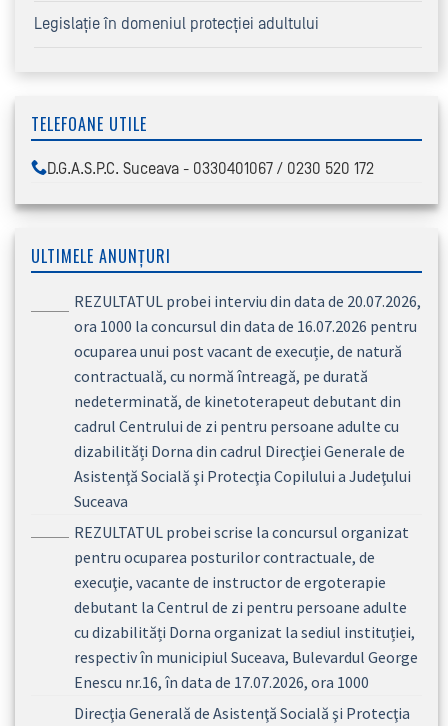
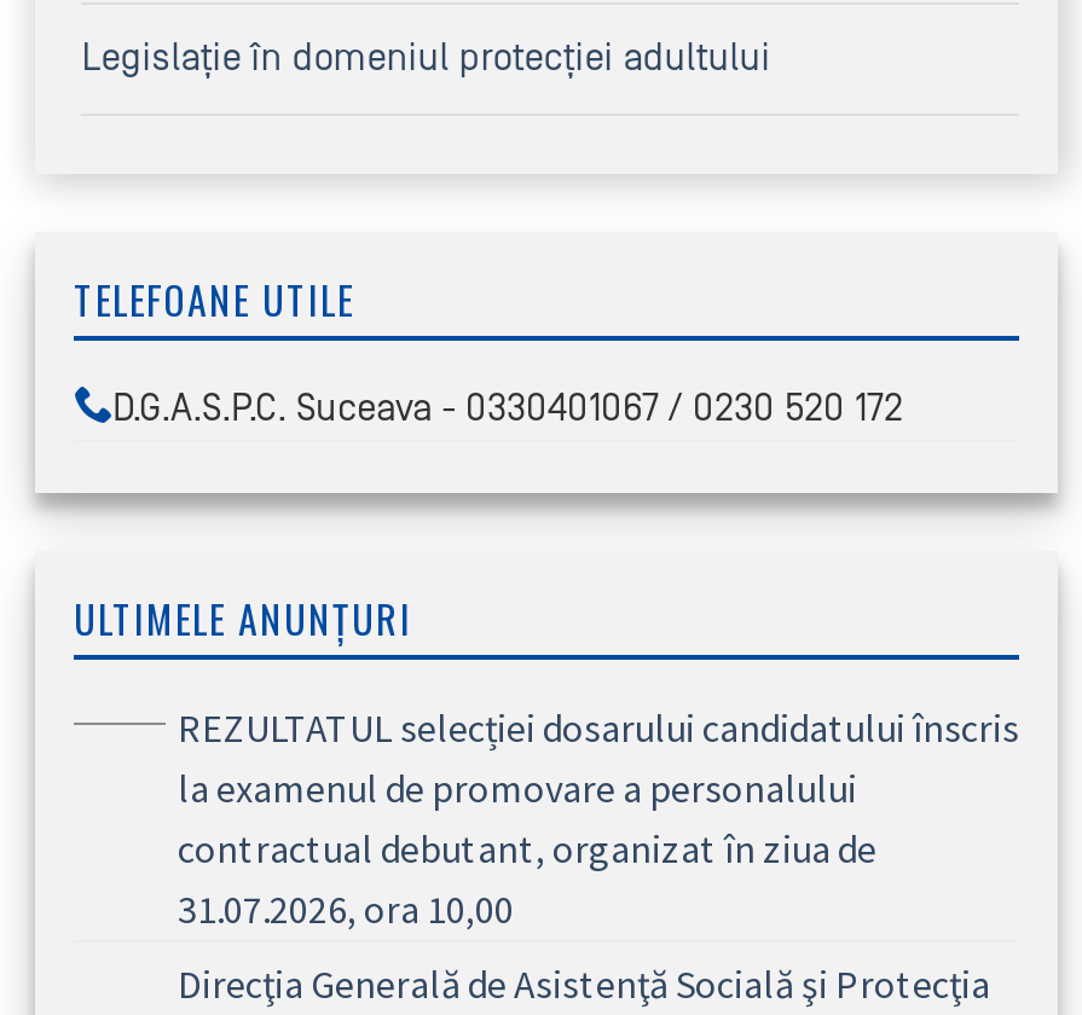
[74,291,421,692] REZULTATUL probei interviu din data de 20.07.2026, | ora 1000 la concursul din data de 16.07.2026 pentru | ocuparea unui post vacant de execuție, de natură | contractuală, cu normă întreagă, pe durată | nedeterminată, de kinetoterapeut debutant din | cadrul Centrului de zi pentru persoane adulte cu | dizabilități Dorna din cadrul Direcţiei Generale de | Asistenţă Socială şi Protecţia Copilului a Judeţului | Suceava | REZULTATUL probei scrise la concursul organizat | pentru ocuparea posturilor contractuale, de | execuţie, vacante de instructor de ergoterapie | debutant la Centrul de zi pentru persoane adulte | cu dizabilități Dorna organizat la sediul instituției, | respectiv în municipiul Suceava, Bulevardul George | Enescu nr.16, în data de 17.07.2026, ora 1000 -> [178,703,1019,932] REZULTATUL selecției dosarului candidatului înscris | la examenul de promovare a personalului | contractual debutant, organizat în ziua de | 31.07.2026, ora 10,00

